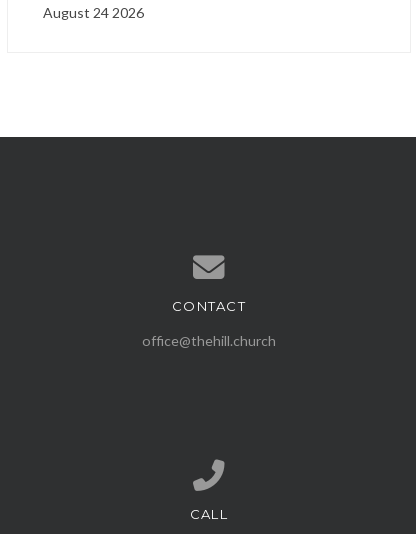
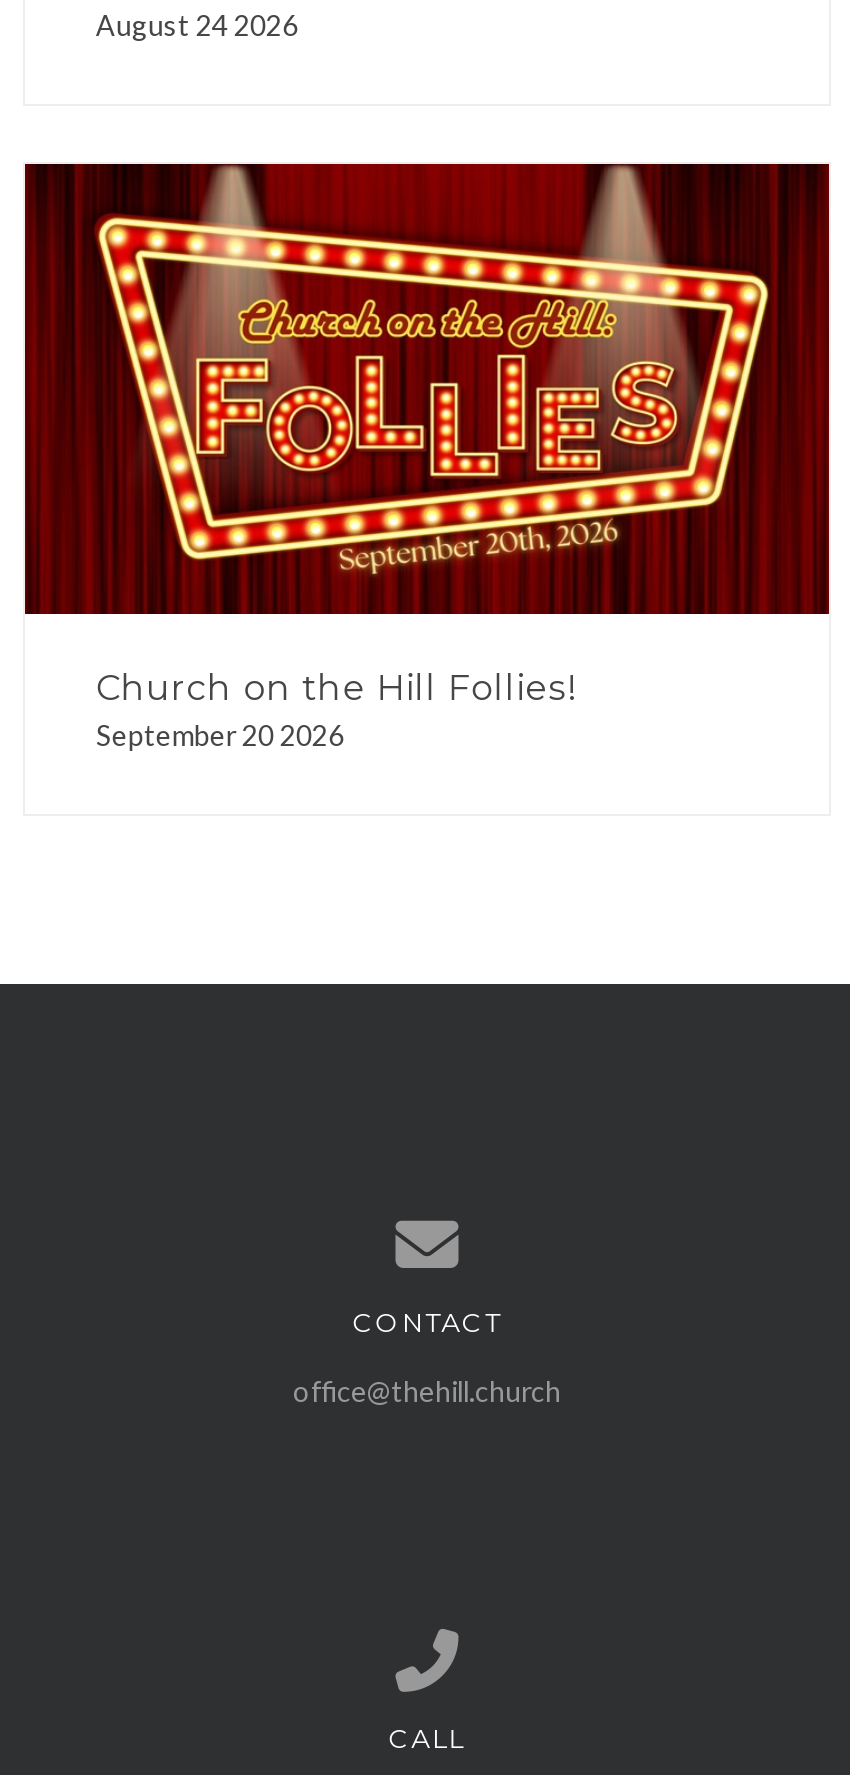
none -> [23,162,831,751] [image] | Church on the Hill Follies! | September 20 2026

